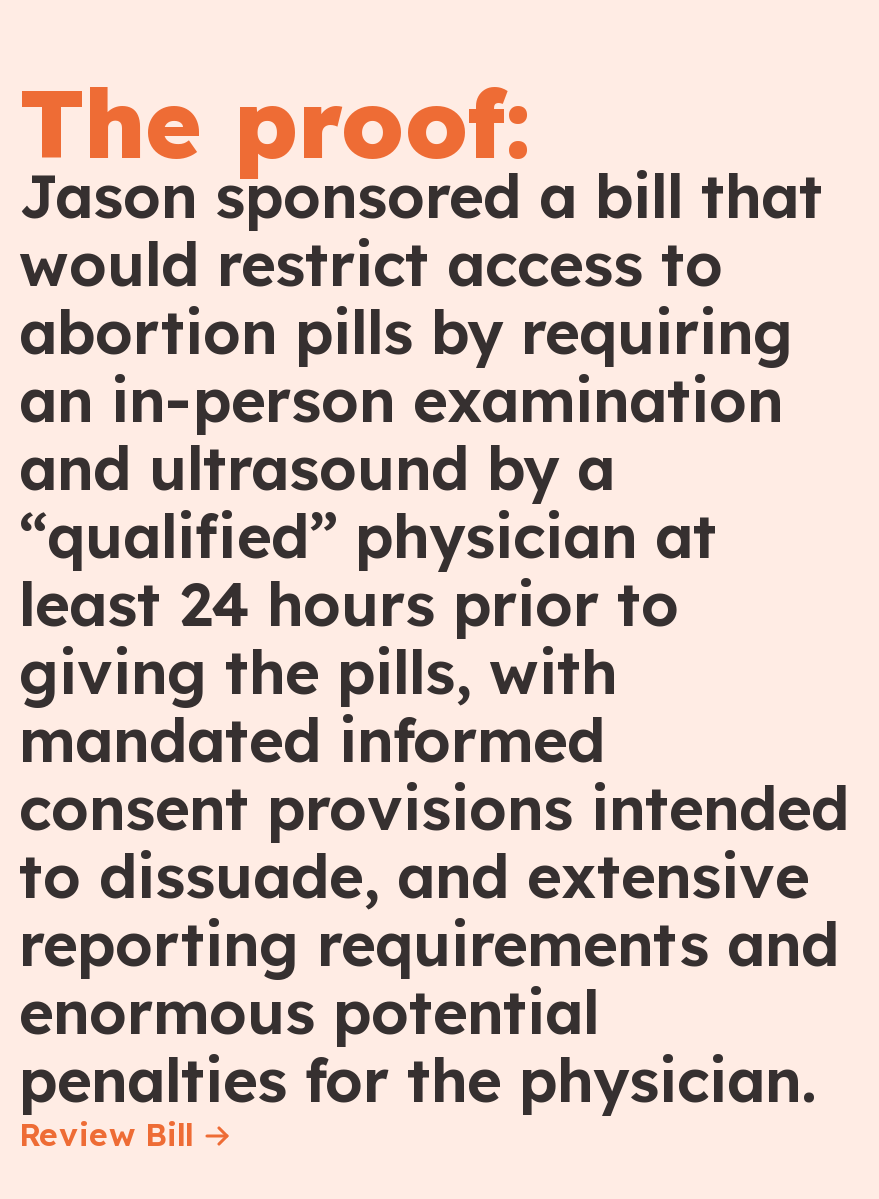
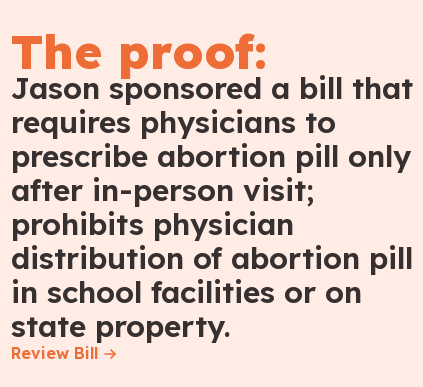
[19,226,849,1118] would restrict access to | abortion pills by requiring | an in-person examination | and ultrasound by a | “qualified” physician at | least 24 hours prior to | giving the pills, with | mandated informed | consent provisions intended | to dissuade, and extensive | reporting requirements and | enormous potential | penalties for the physician. -> [11,103,413,345] requires physicians to | prescribe abortion pill only | after in-person visit; | prohibits physician | distribution of abortion pill | in school facilities or on | state property.

